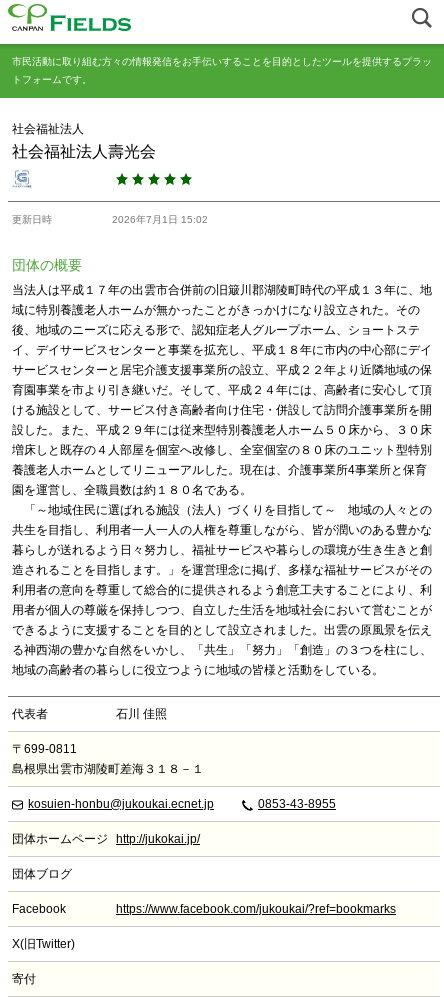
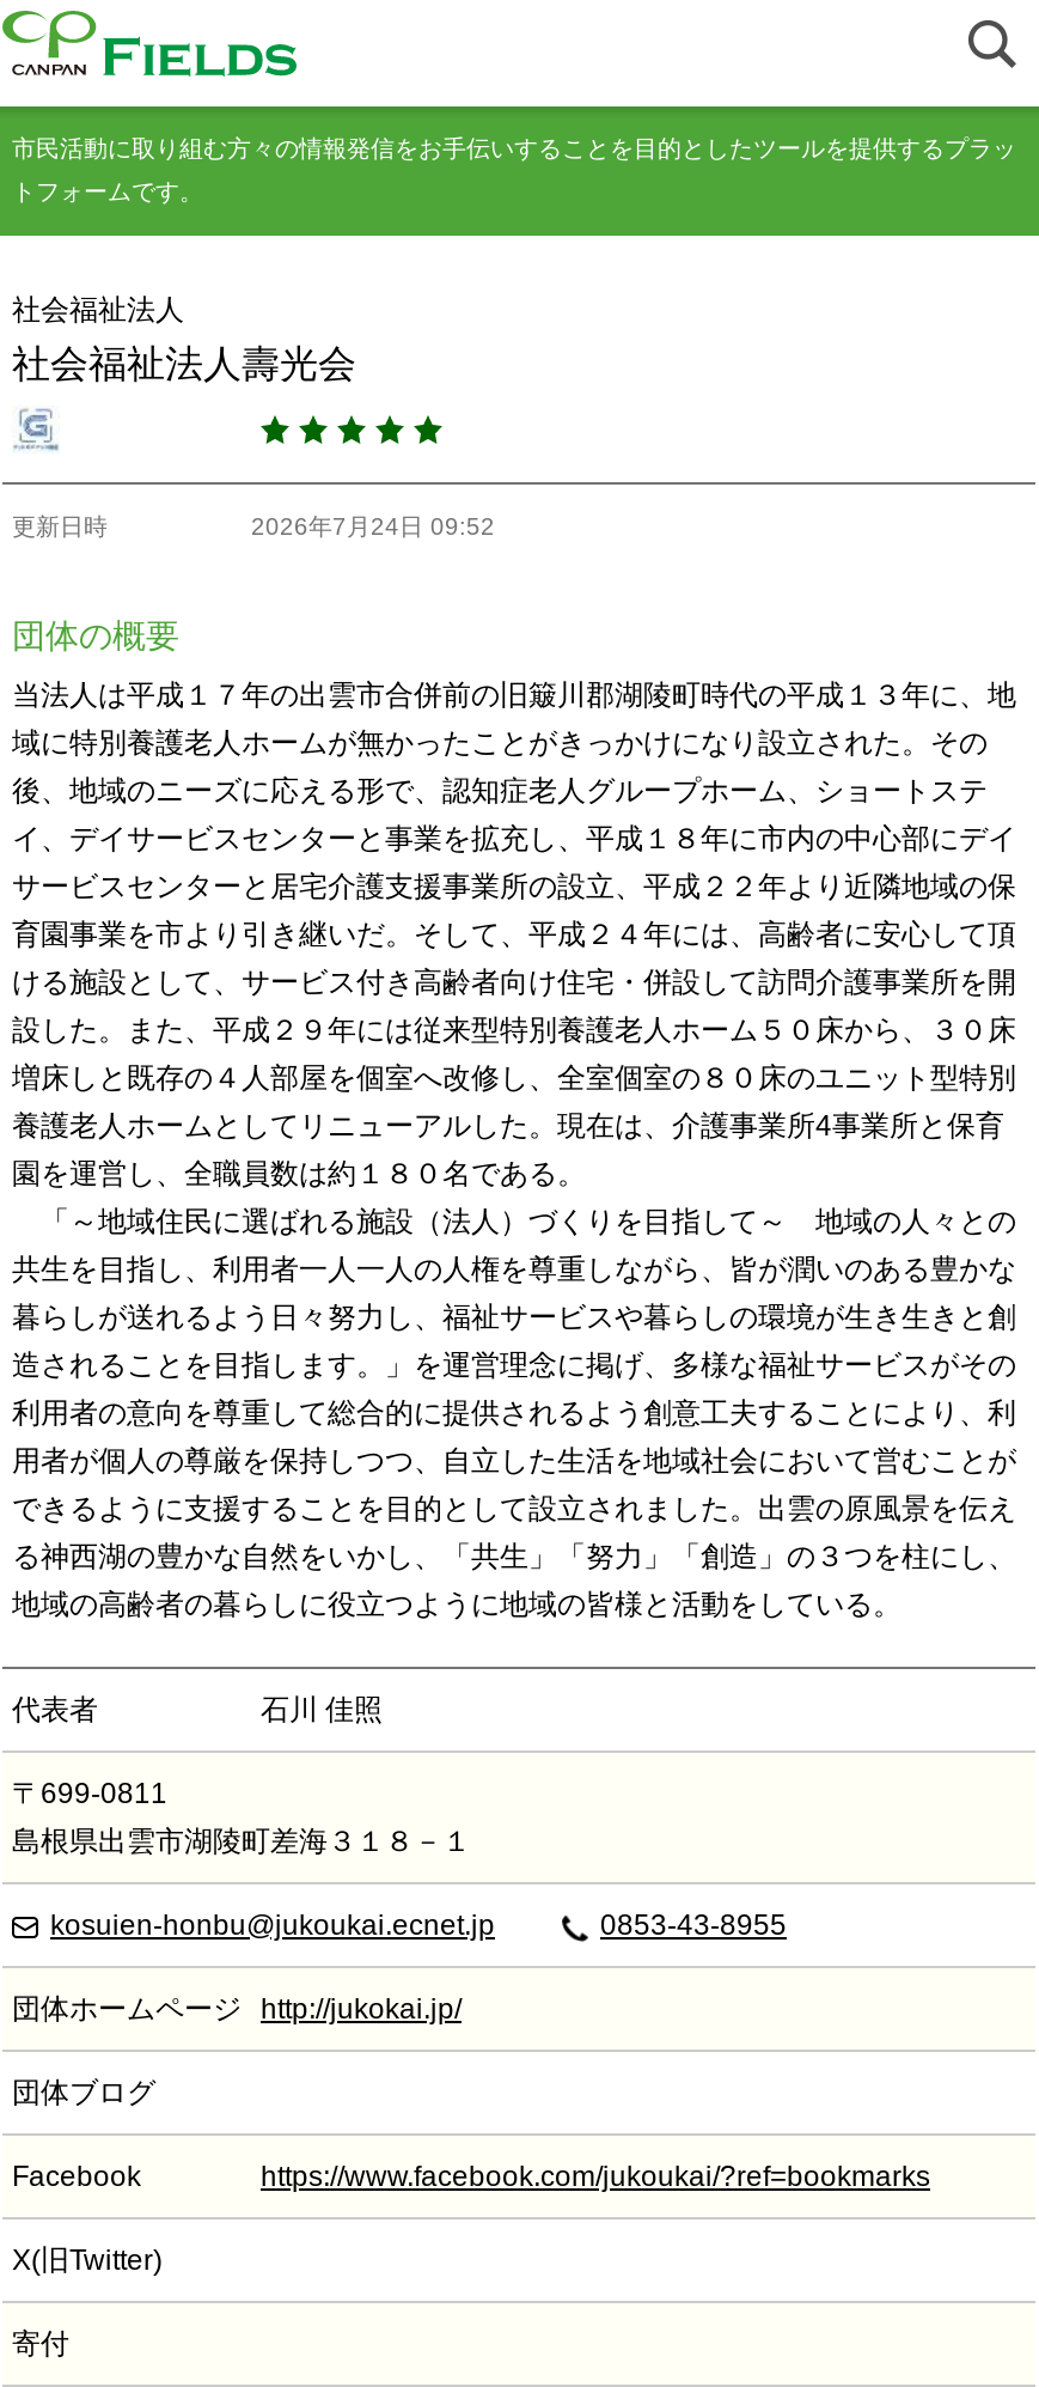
[112,214,208,225] 2026年7月1日 15:02 -> [251,514,495,541] 2026年7月24日 09:52

